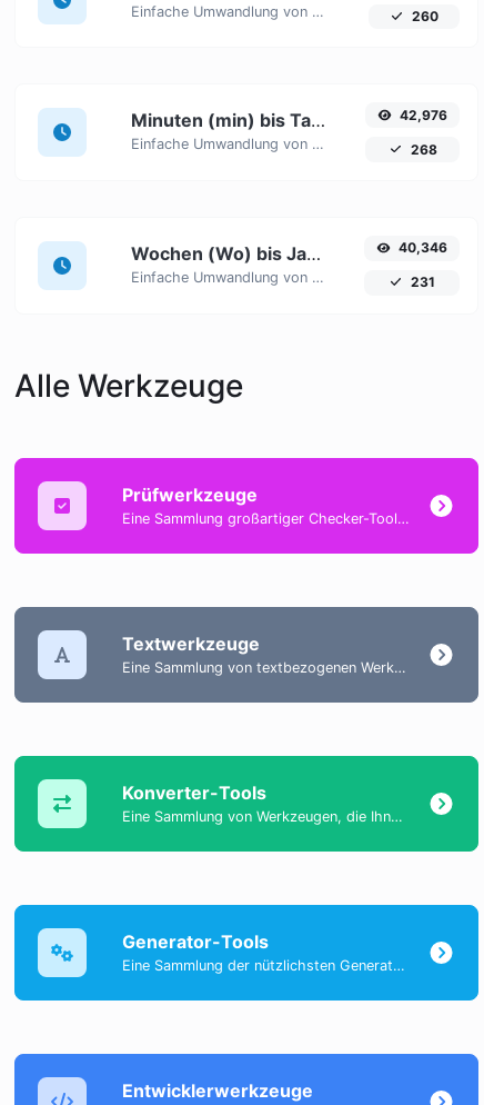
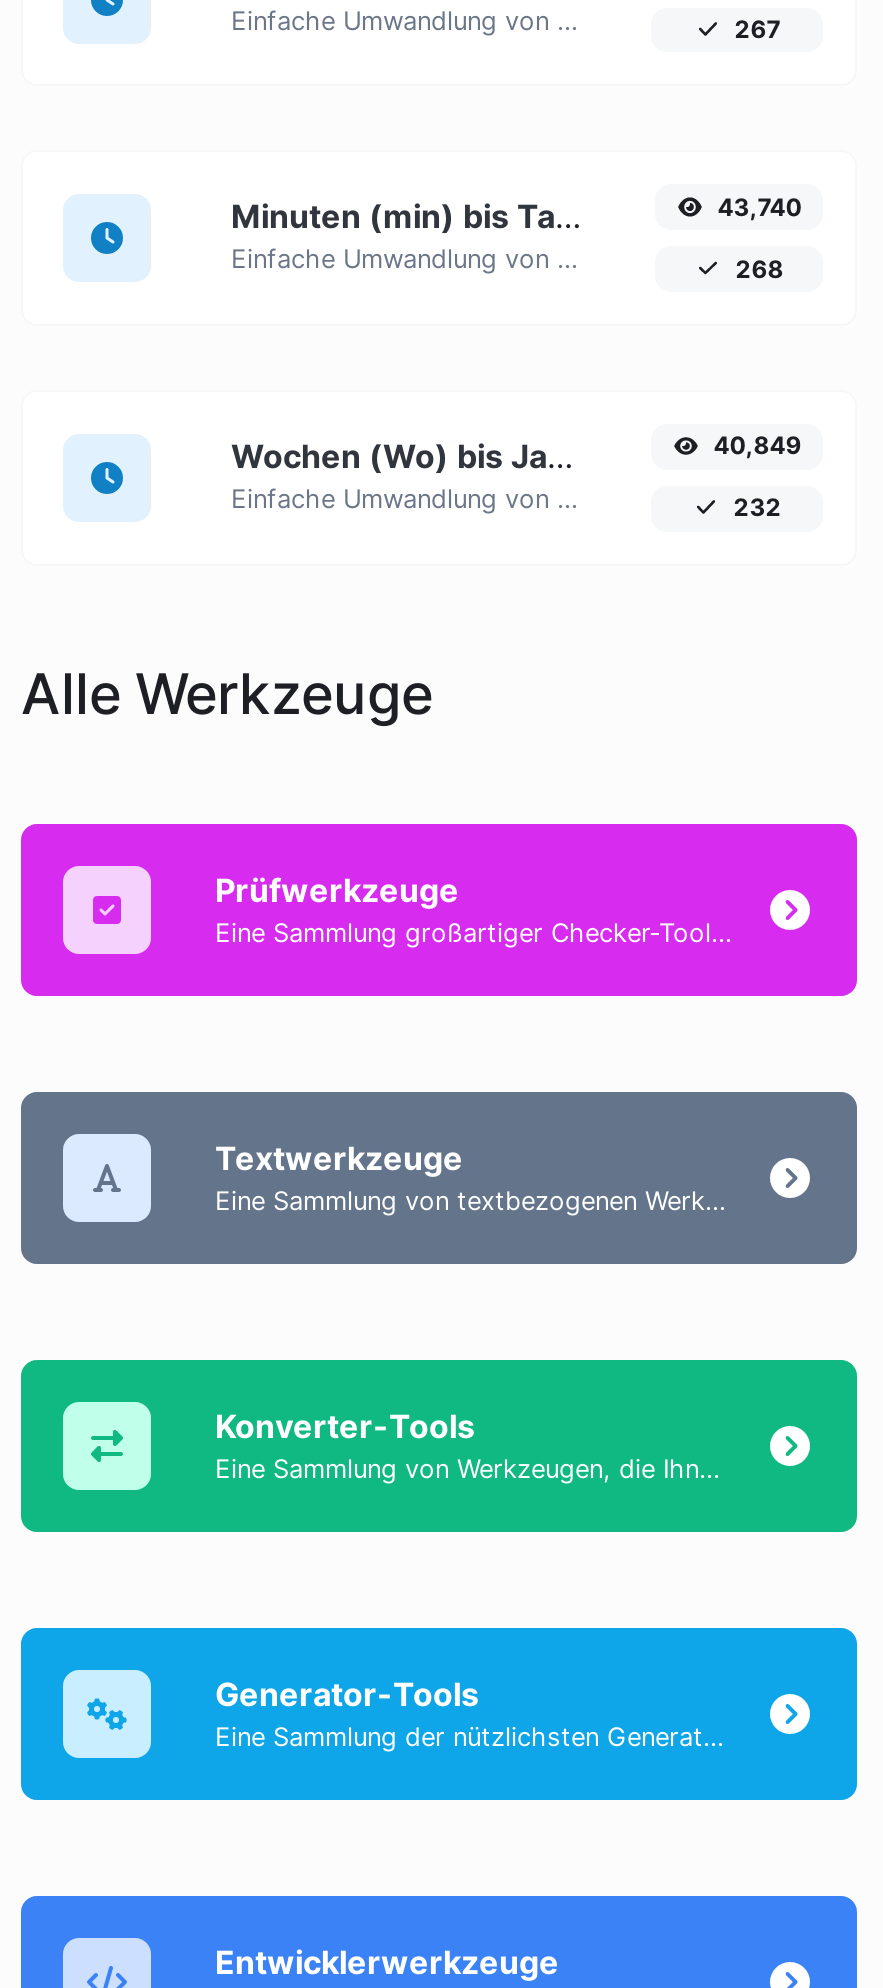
[409,8,439,24] 260 -> [728,14,780,44] 267
[397,106,448,123] 42,976 -> [711,192,801,222] 43,740
[395,239,448,256] 40,346 -> [707,431,801,461] 40,849
[408,274,435,290] 231 -> [727,492,781,522] 232

